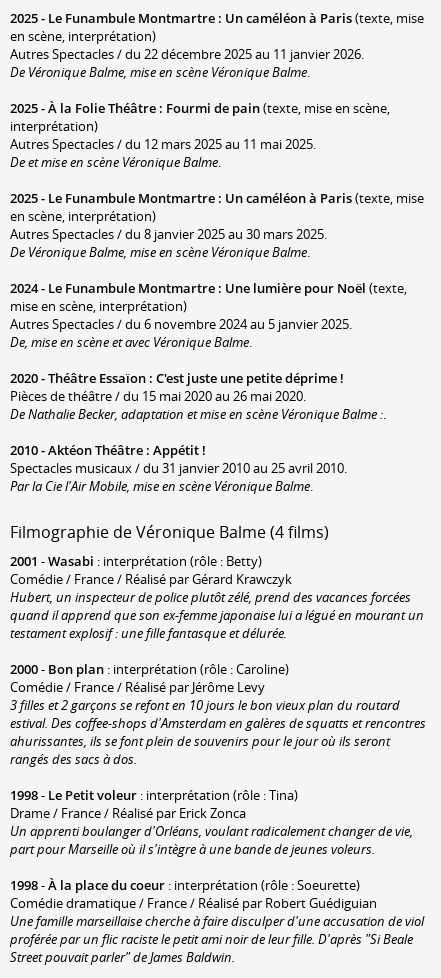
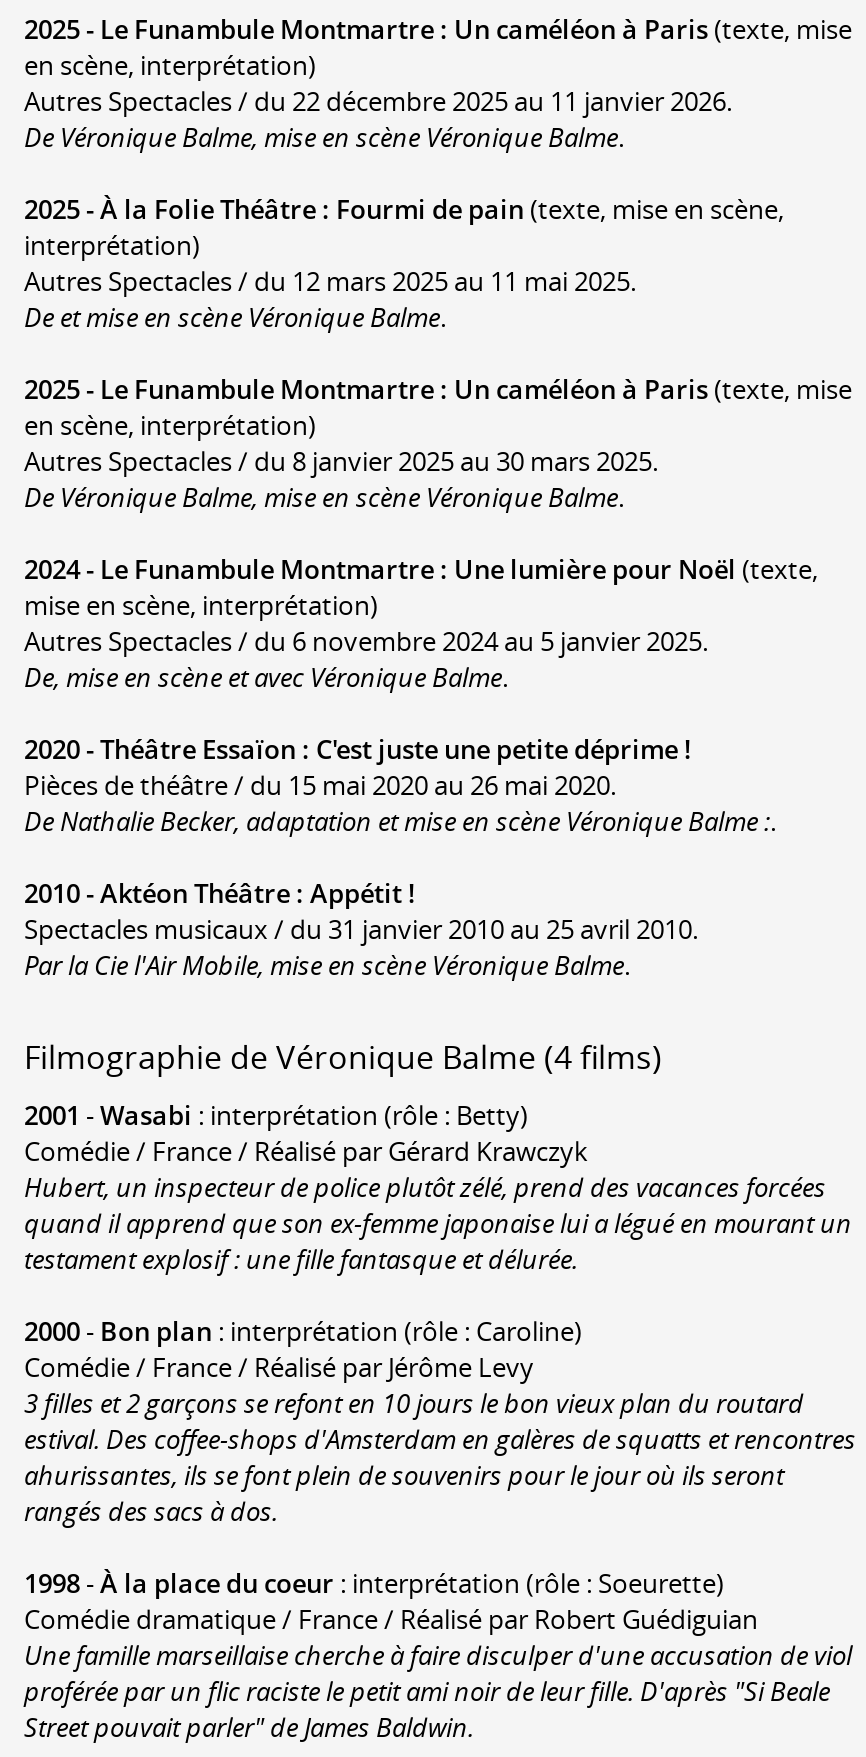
[10,786,413,858] 1998- Le Petit voleur: interprétation (rôle : Tina) | Drame / France / Réalisé par Erick Zonca | Un apprenti boulanger d'Orléans, voulant radicalement changer de vie, | part pour Marseille où il s'intègre à une bande de jeunes voleurs. -> none

